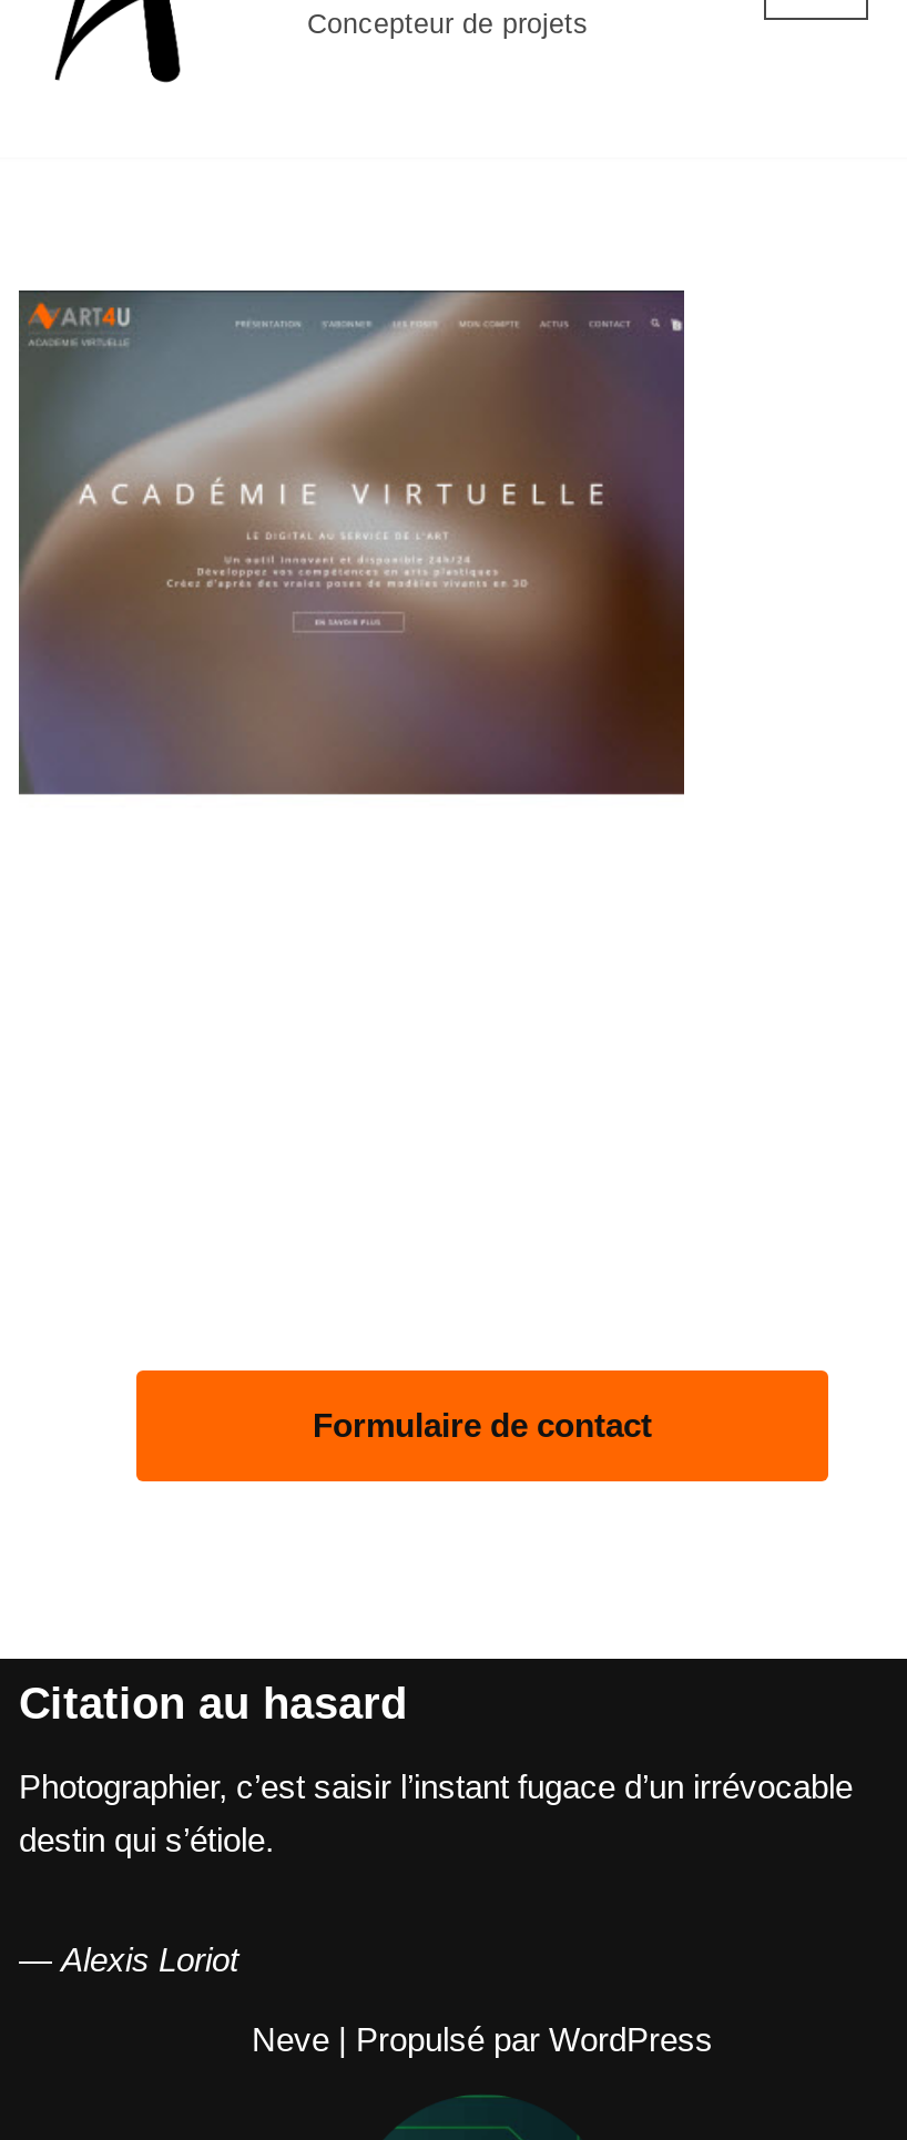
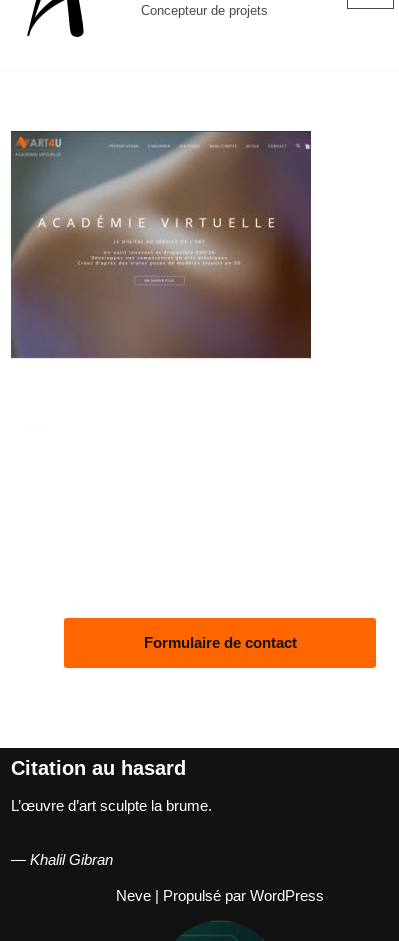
[19,1768,853,1859] Photographier, c’est saisir l’instant fugace d’un irrévocable | destin qui s’étiole. -> [11,797,212,814] L’œuvre d’art sculpte la brume.
[19,1941,238,1979] — Alexis Loriot -> [11,851,113,868] — Khalil Gibran

